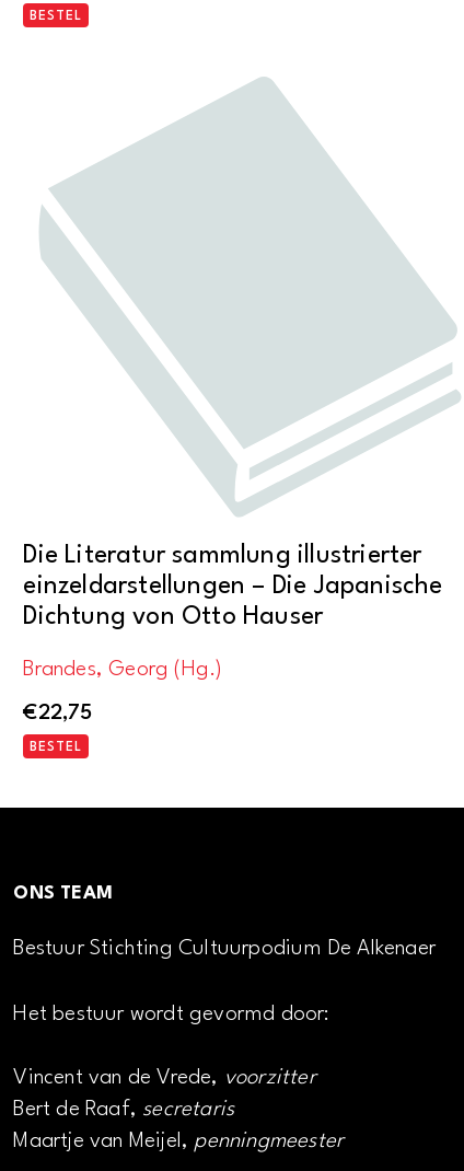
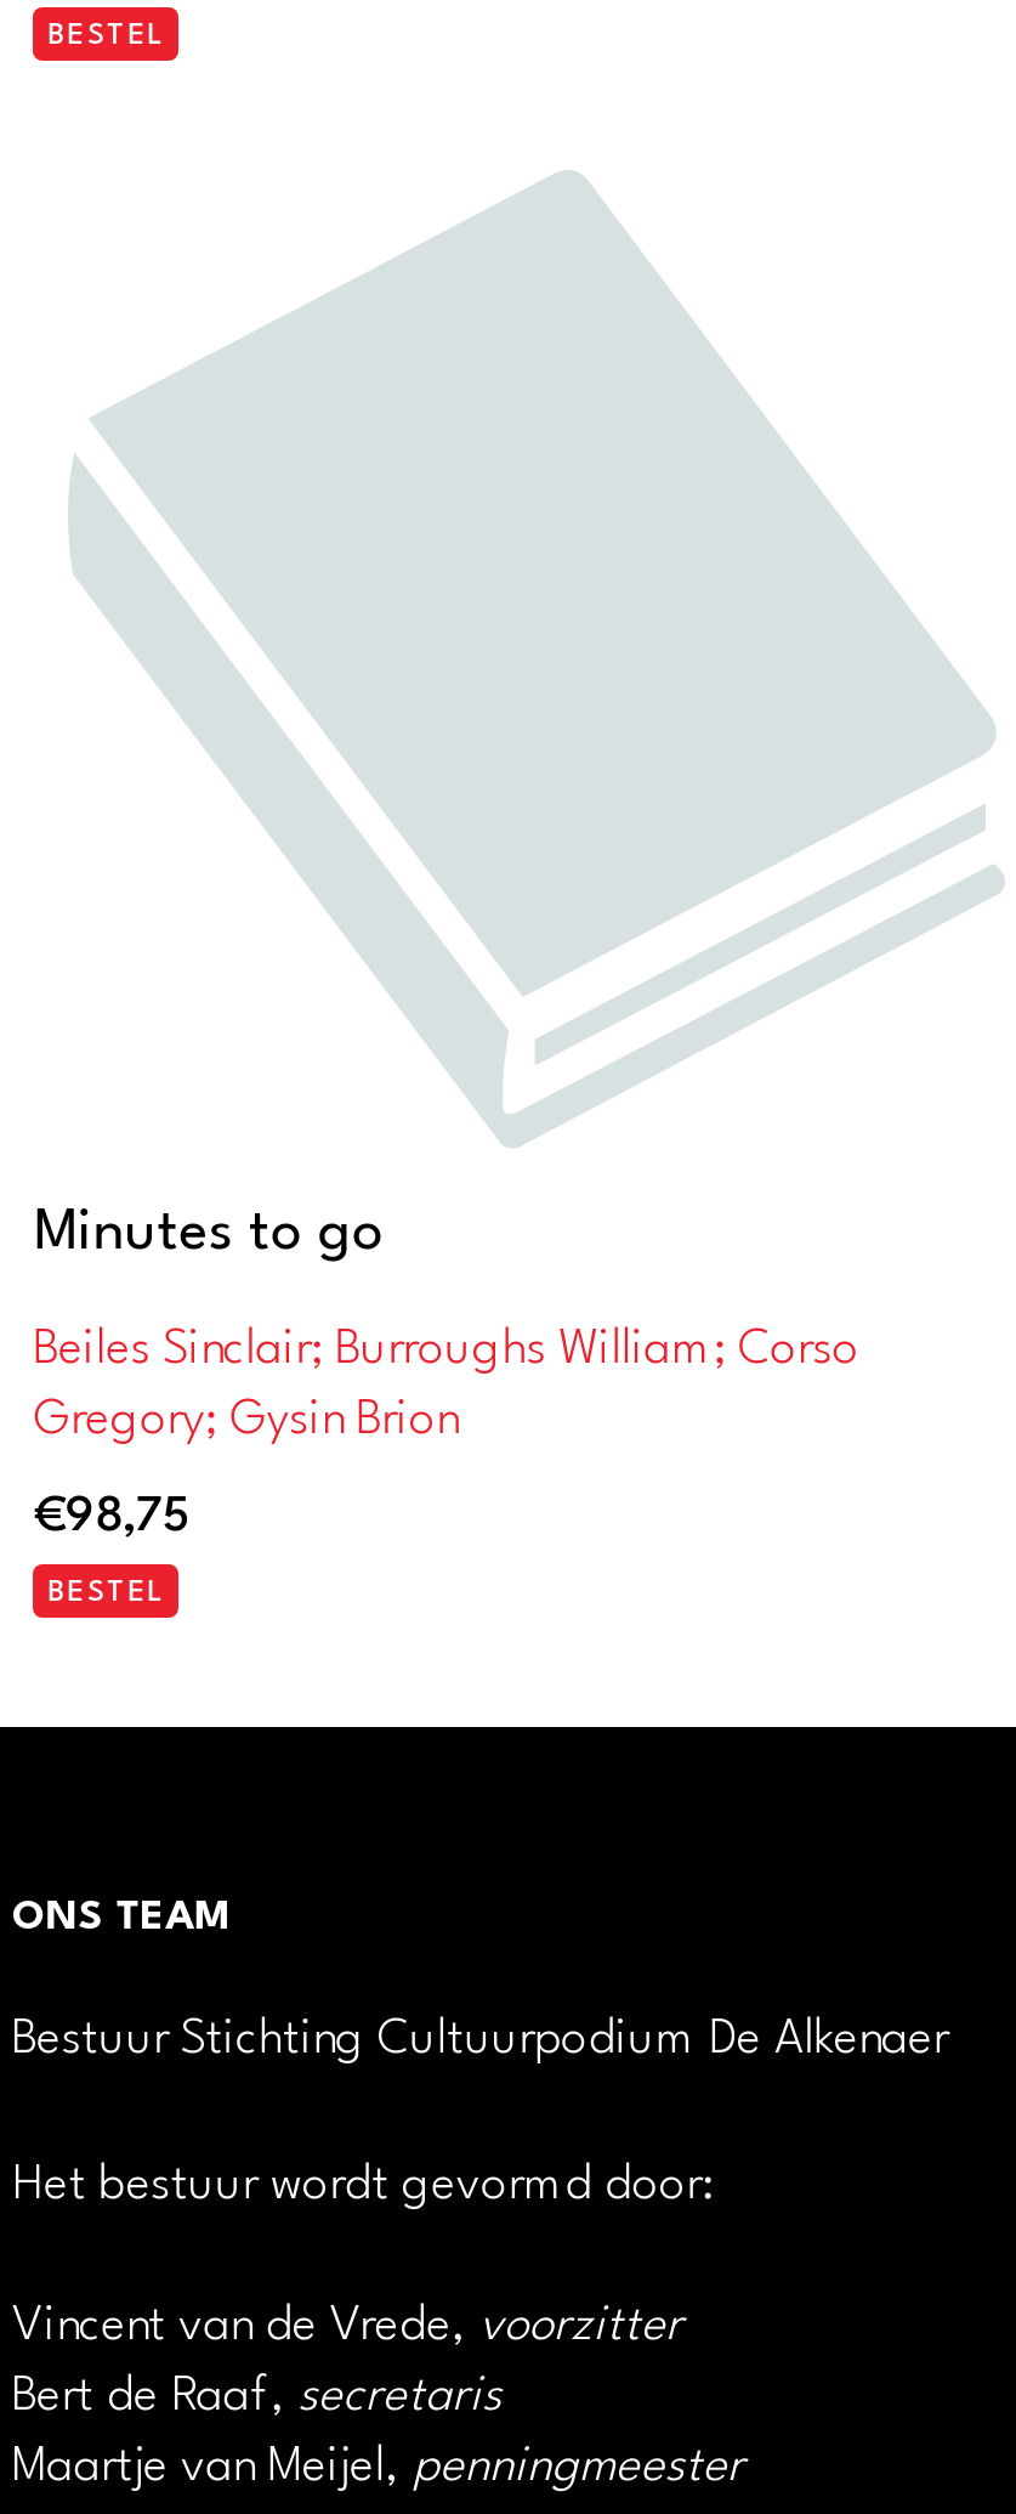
[23,542,443,630] Die Literatur sammlung illustrierter | einzeldarstellungen – Die Japanische | Dichtung von Otto Hauser -> [34,1204,385,1262] Minutes to go
[23,659,223,681] Brandes, Georg (Hg.) -> [34,1327,860,1446] Beiles Sinclair; Burroughs William; Corso | Gregory; Gysin Brion
[23,703,93,724] €22,75 -> [34,1494,190,1542] €98,75

